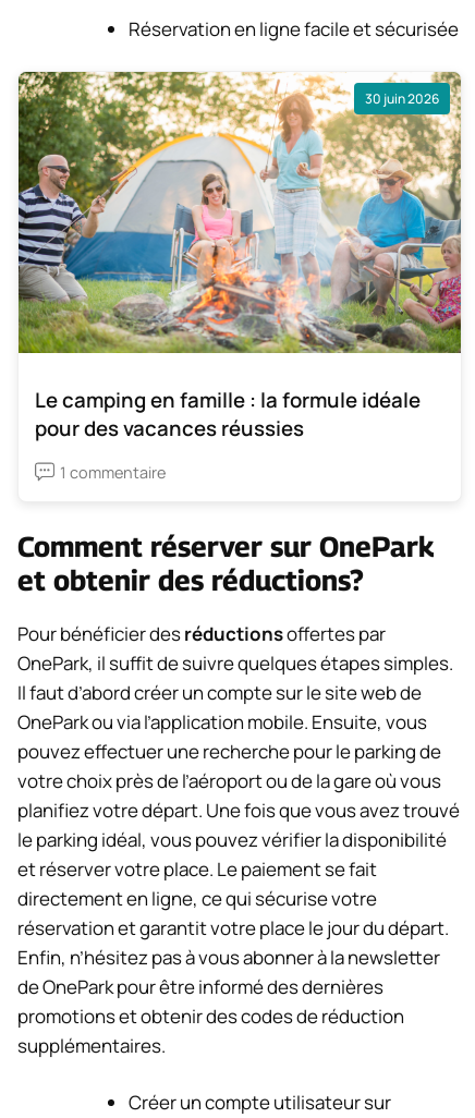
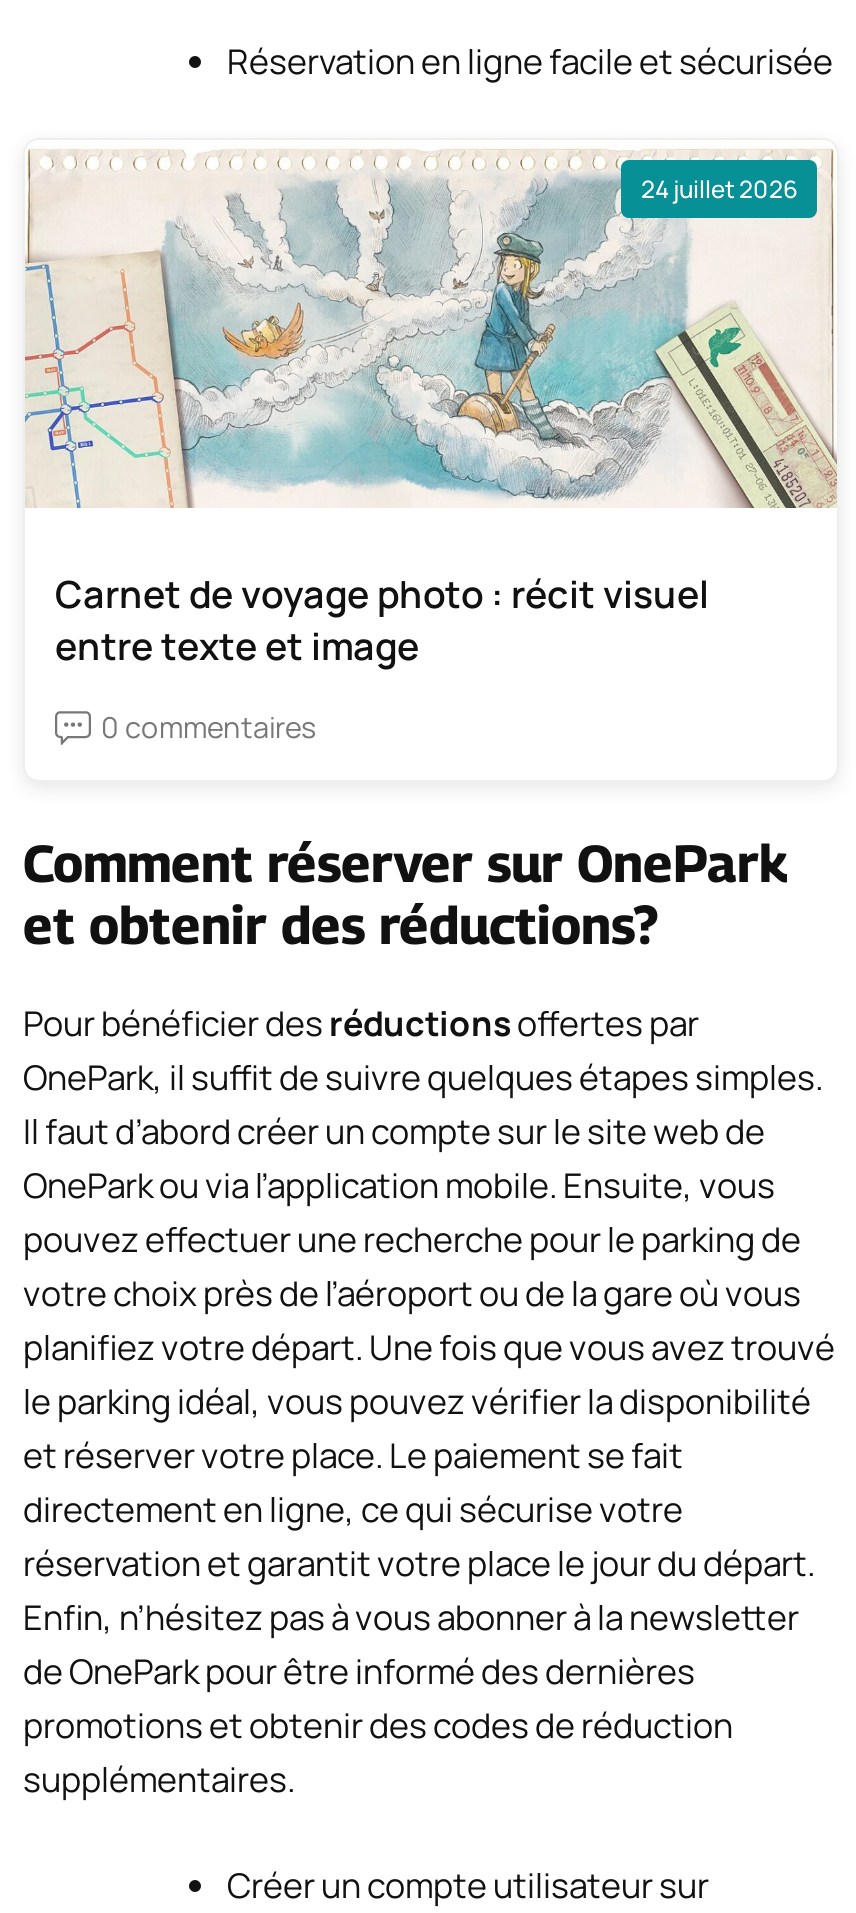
[17,71,462,354] [image] | 30 juin 2026 -> [25,140,837,508] [image] | 24 juillet 2026
[35,386,421,442] Le camping en famille : la formule idéale | pour des vacances réussies -> [55,569,709,673] Carnet de voyage photo : récit visuel | entre texte et image
[60,462,166,483] 1 commentaire -> [101,709,317,747] 0 commentaires

